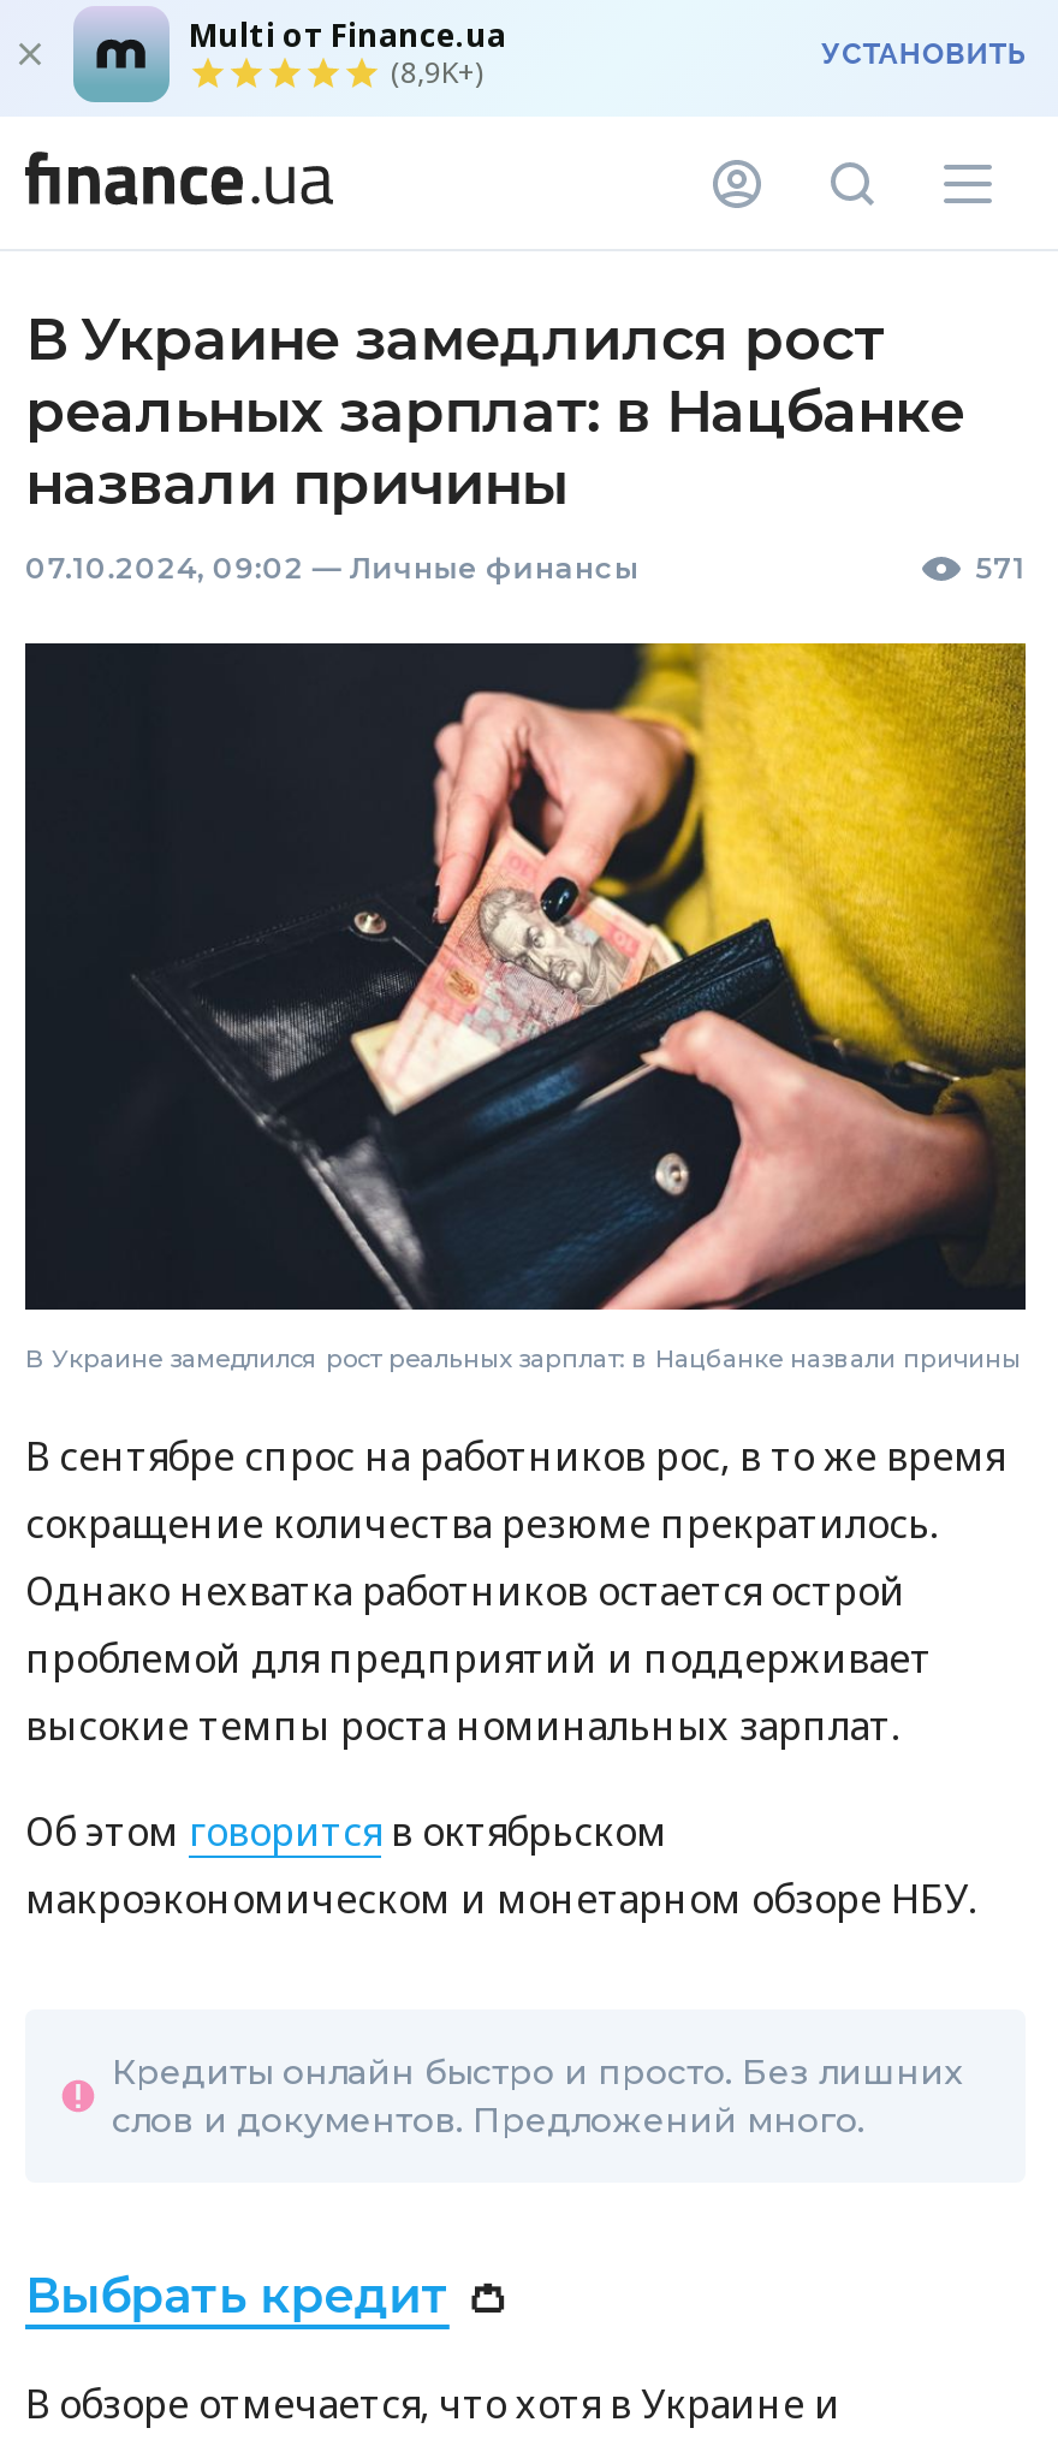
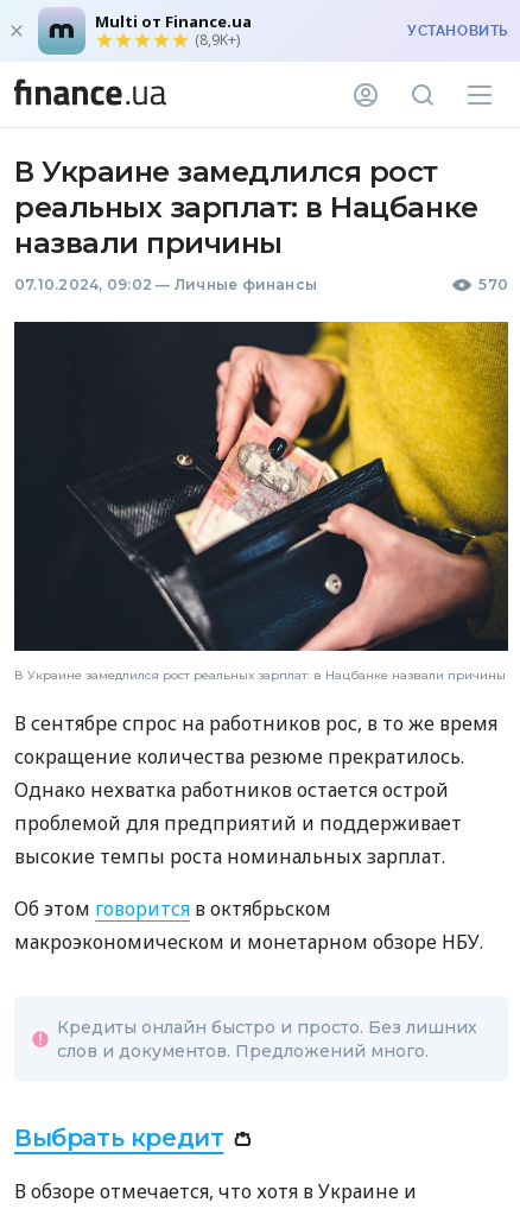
[976,550,1026,586] 571 -> [479,276,508,293] 570

